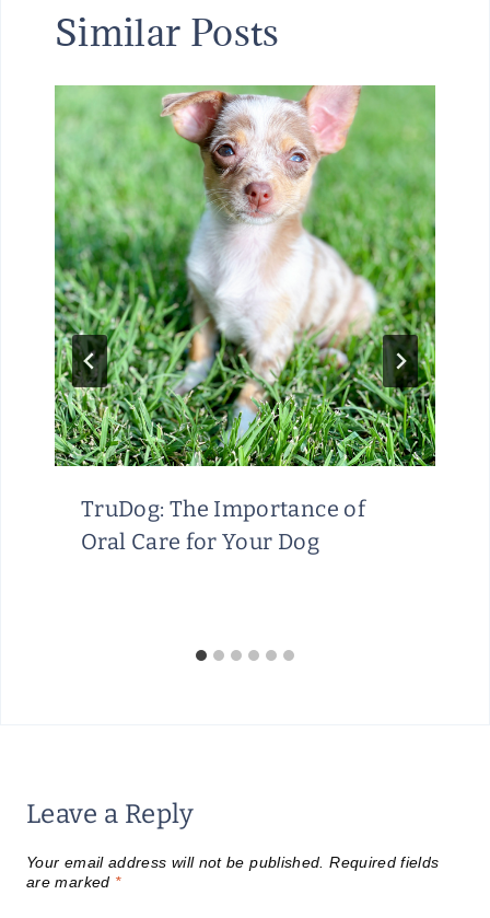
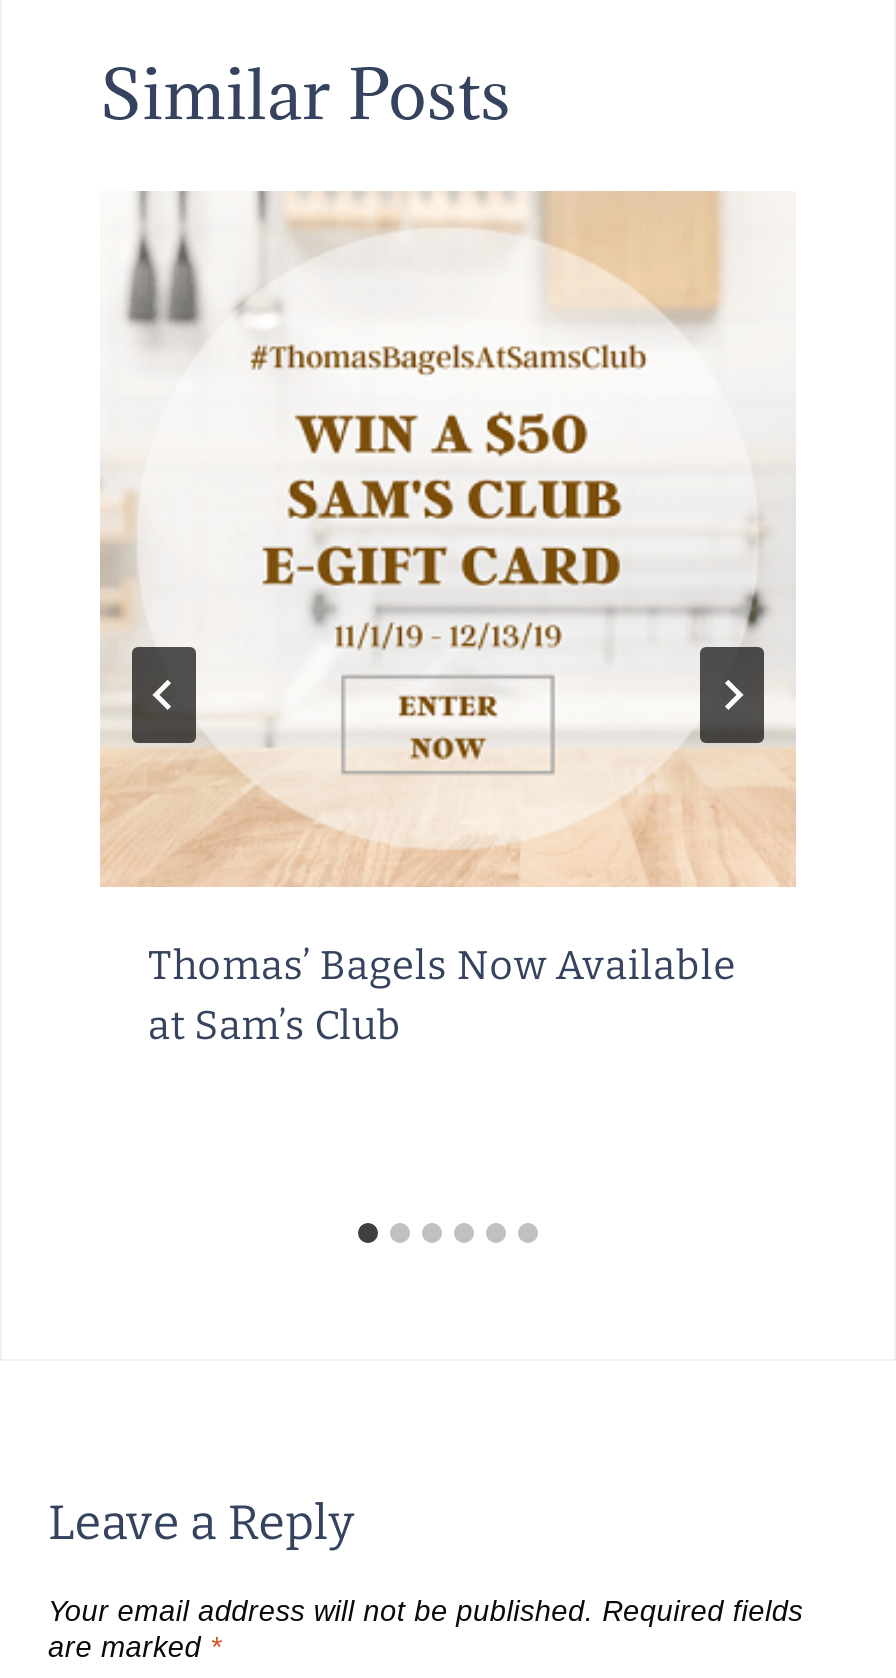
[54,84,436,555] [image] | TruDog: The Importance of | Oral Care for Your Dog -> [100,191,796,1050] [image] | Thomas’ Bagels Now Available | at Sam’s Club

